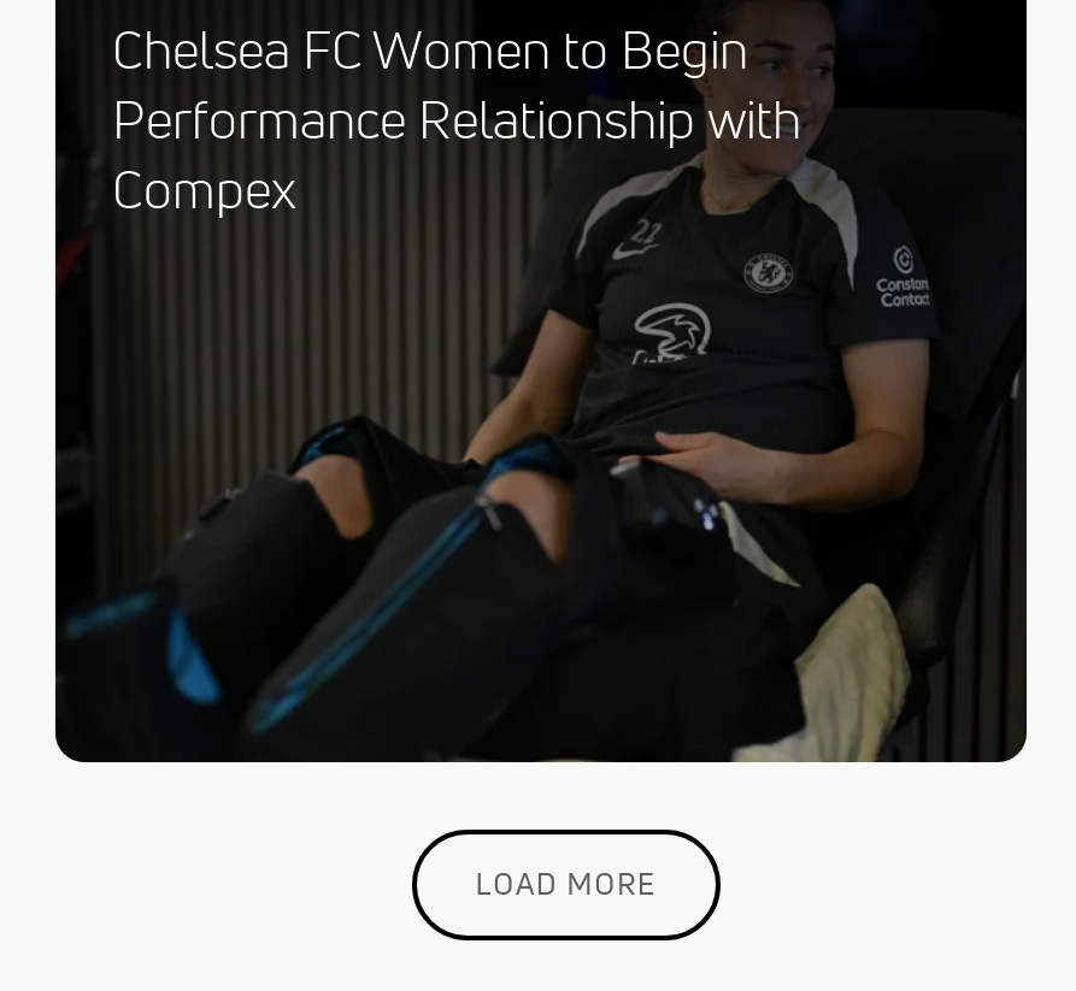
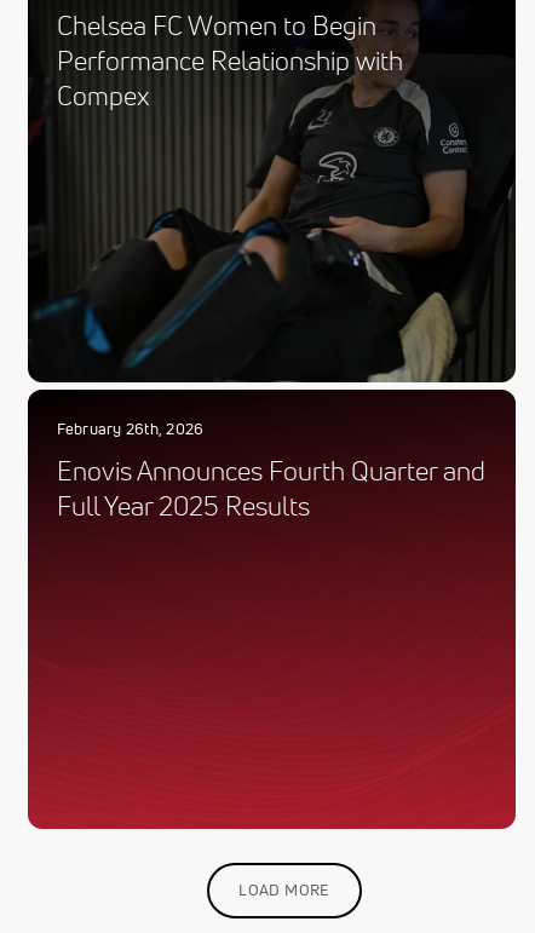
none -> [27,388,517,830] [image] | February 26th, 2026 | Enovis Announces Fourth Quarter and | Full Year 2025 Results

